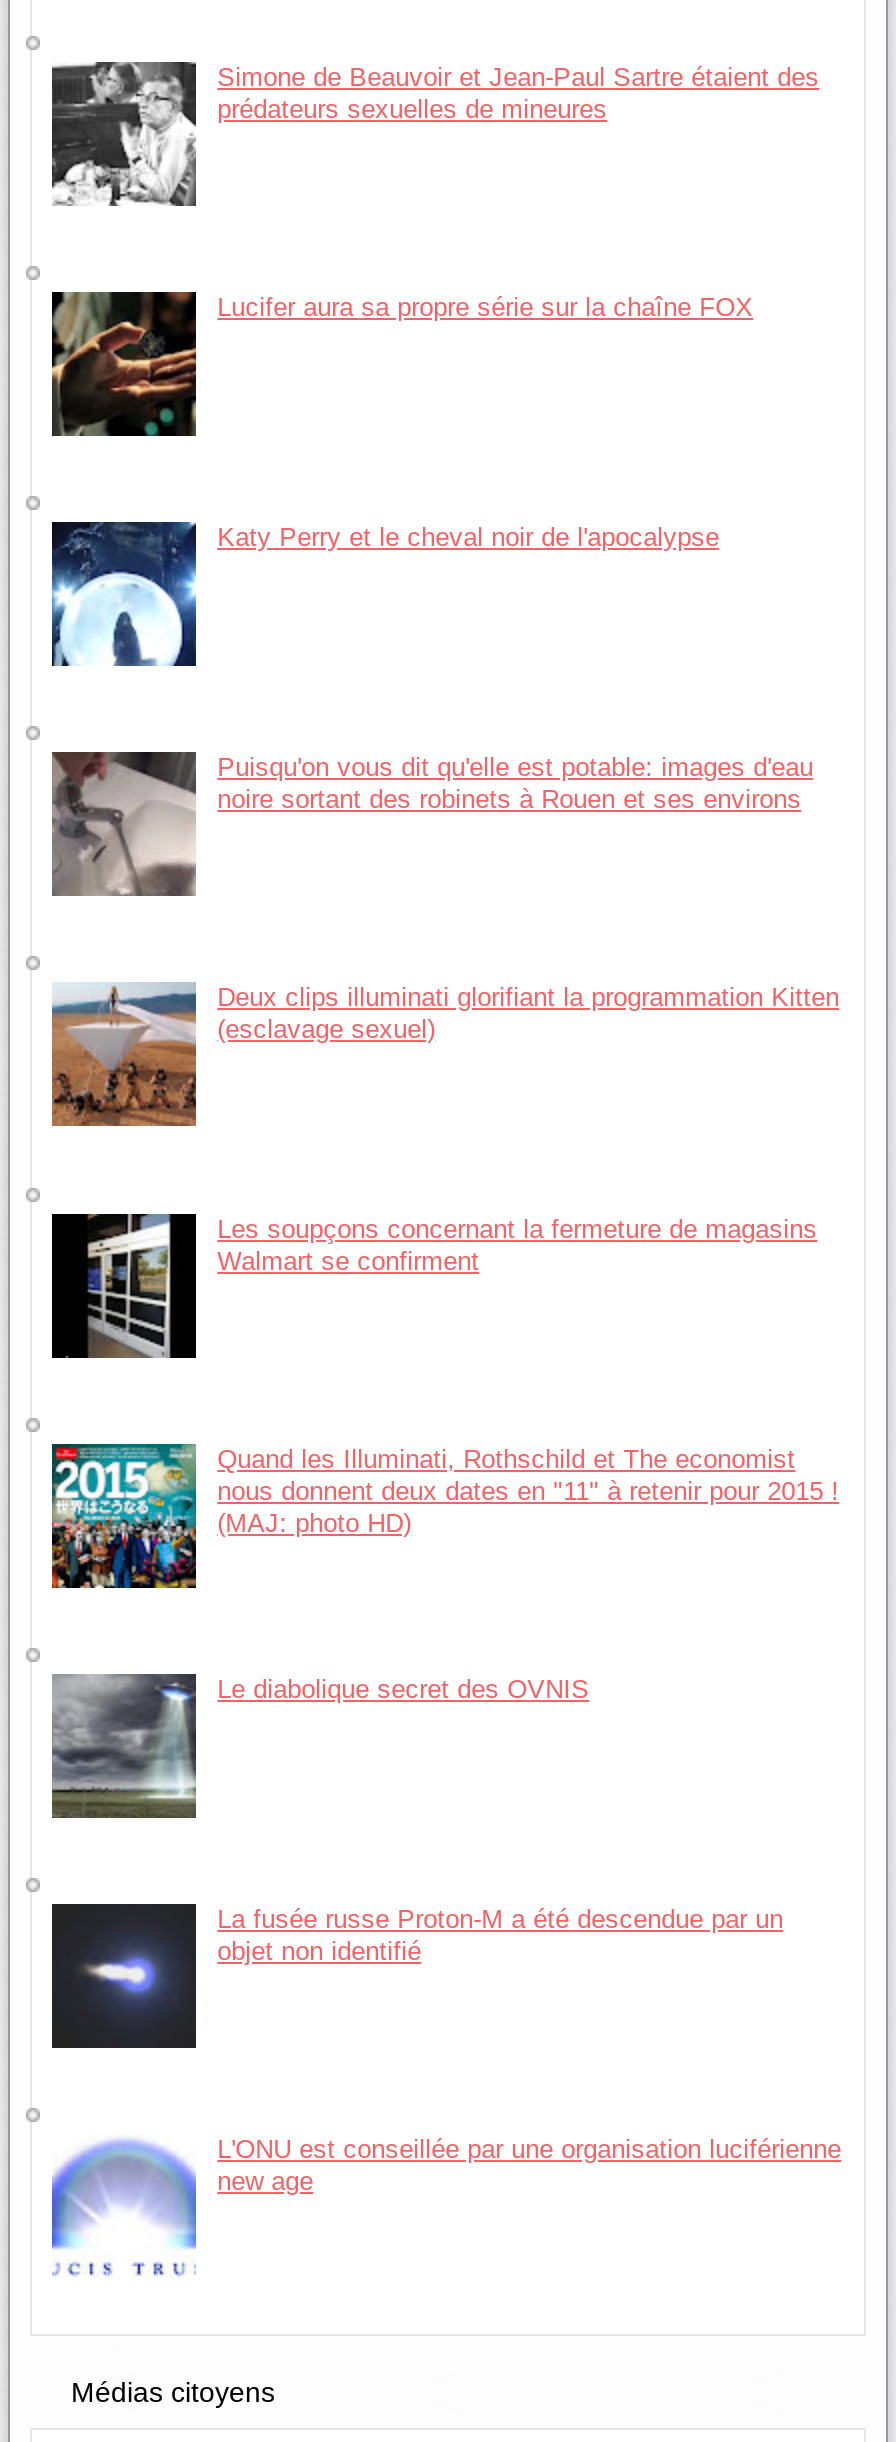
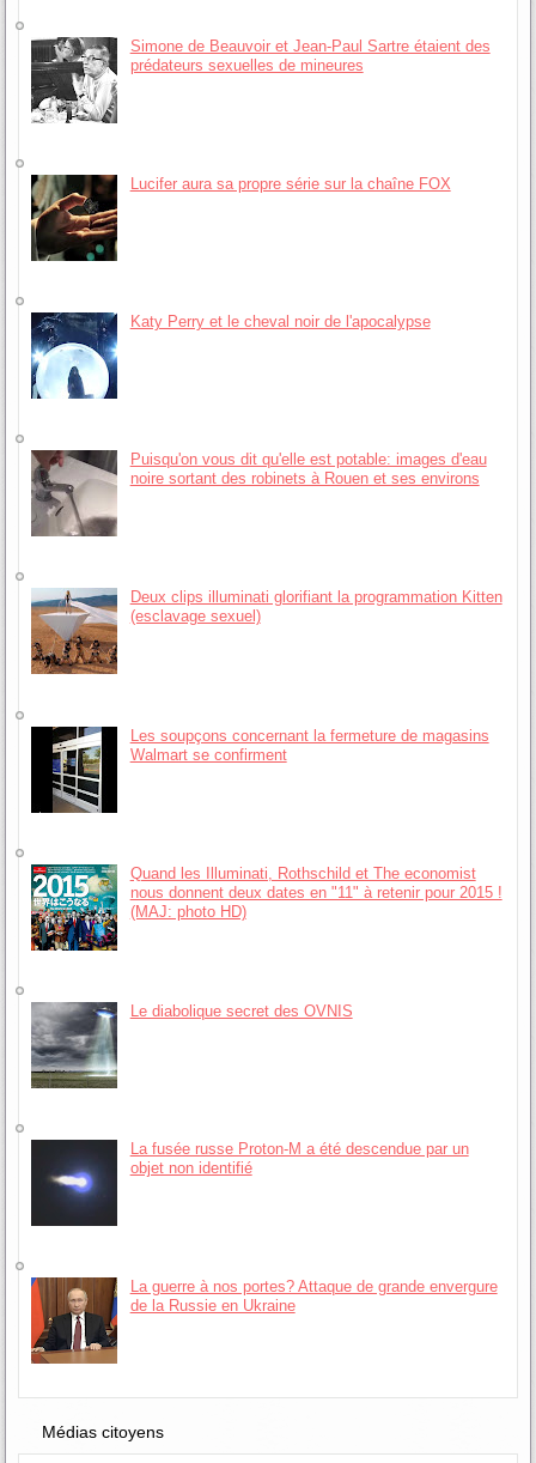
[50,2134,841,2278] [image] | L'ONU est conseillée par une organisation luciférienne | new age -> [30,1276,497,1365] [image] | La guerre à nos portes? Attaque de grande envergure | de la Russie en Ukraine

